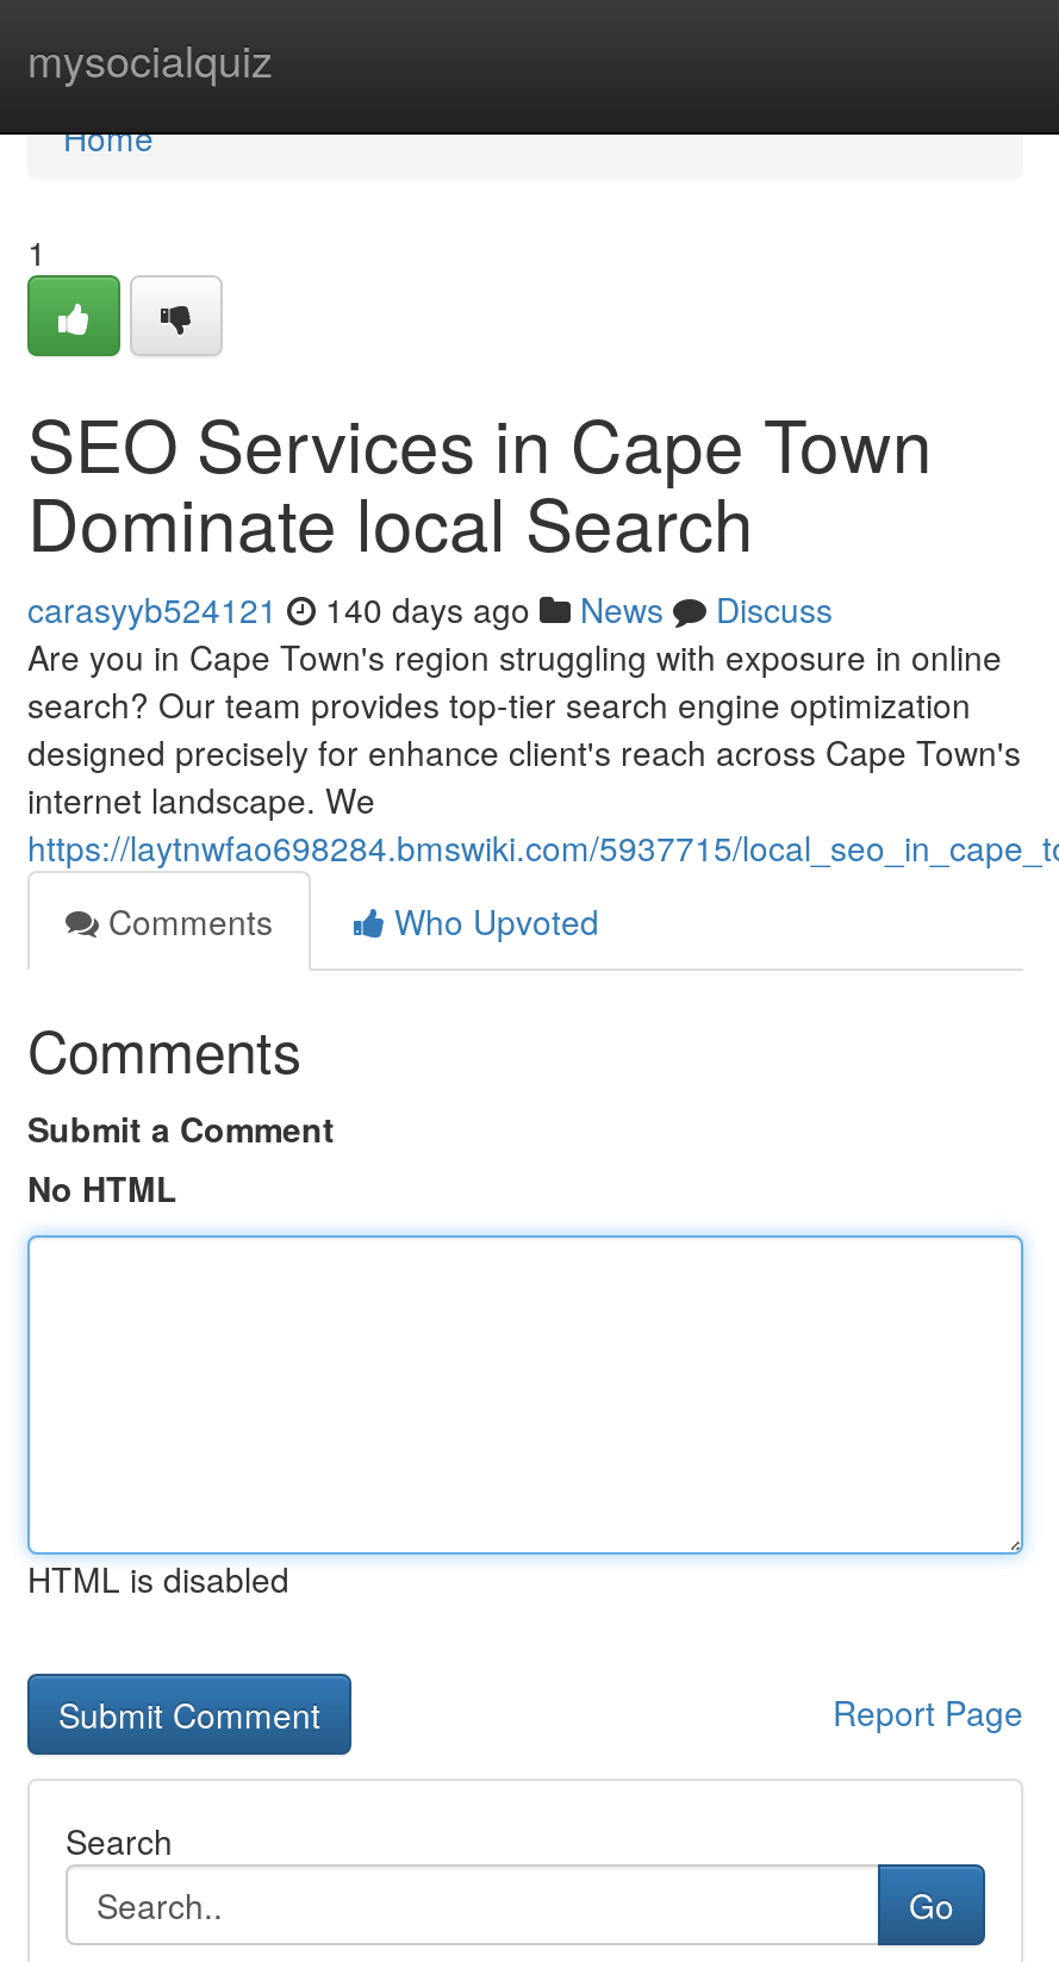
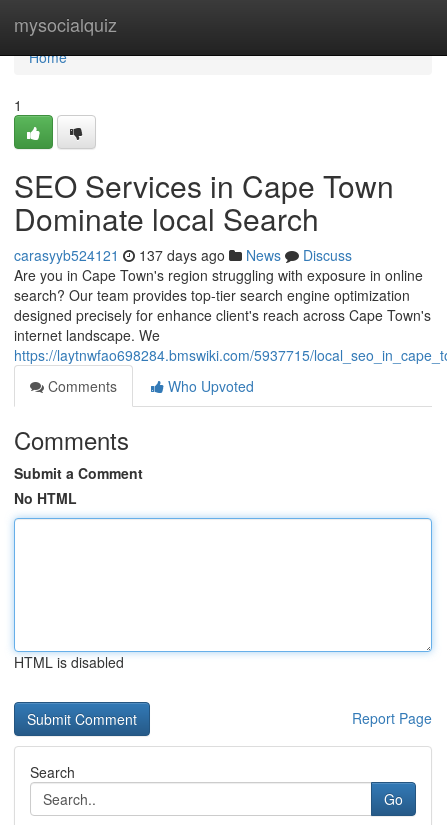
[27,585,833,633] carasyyb524121 140 days ago News Discuss -> [14,245,352,265] carasyyb524121 137 days ago News Discuss

